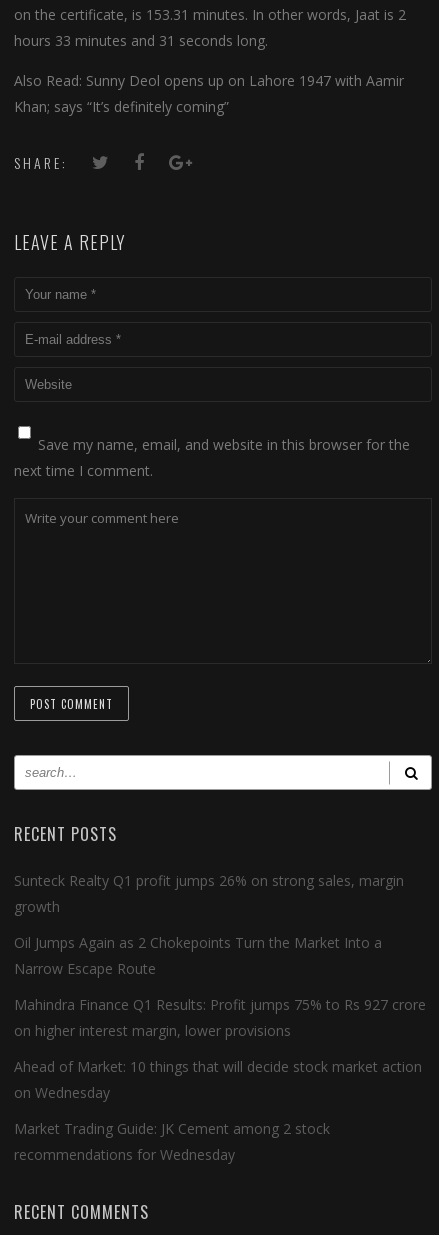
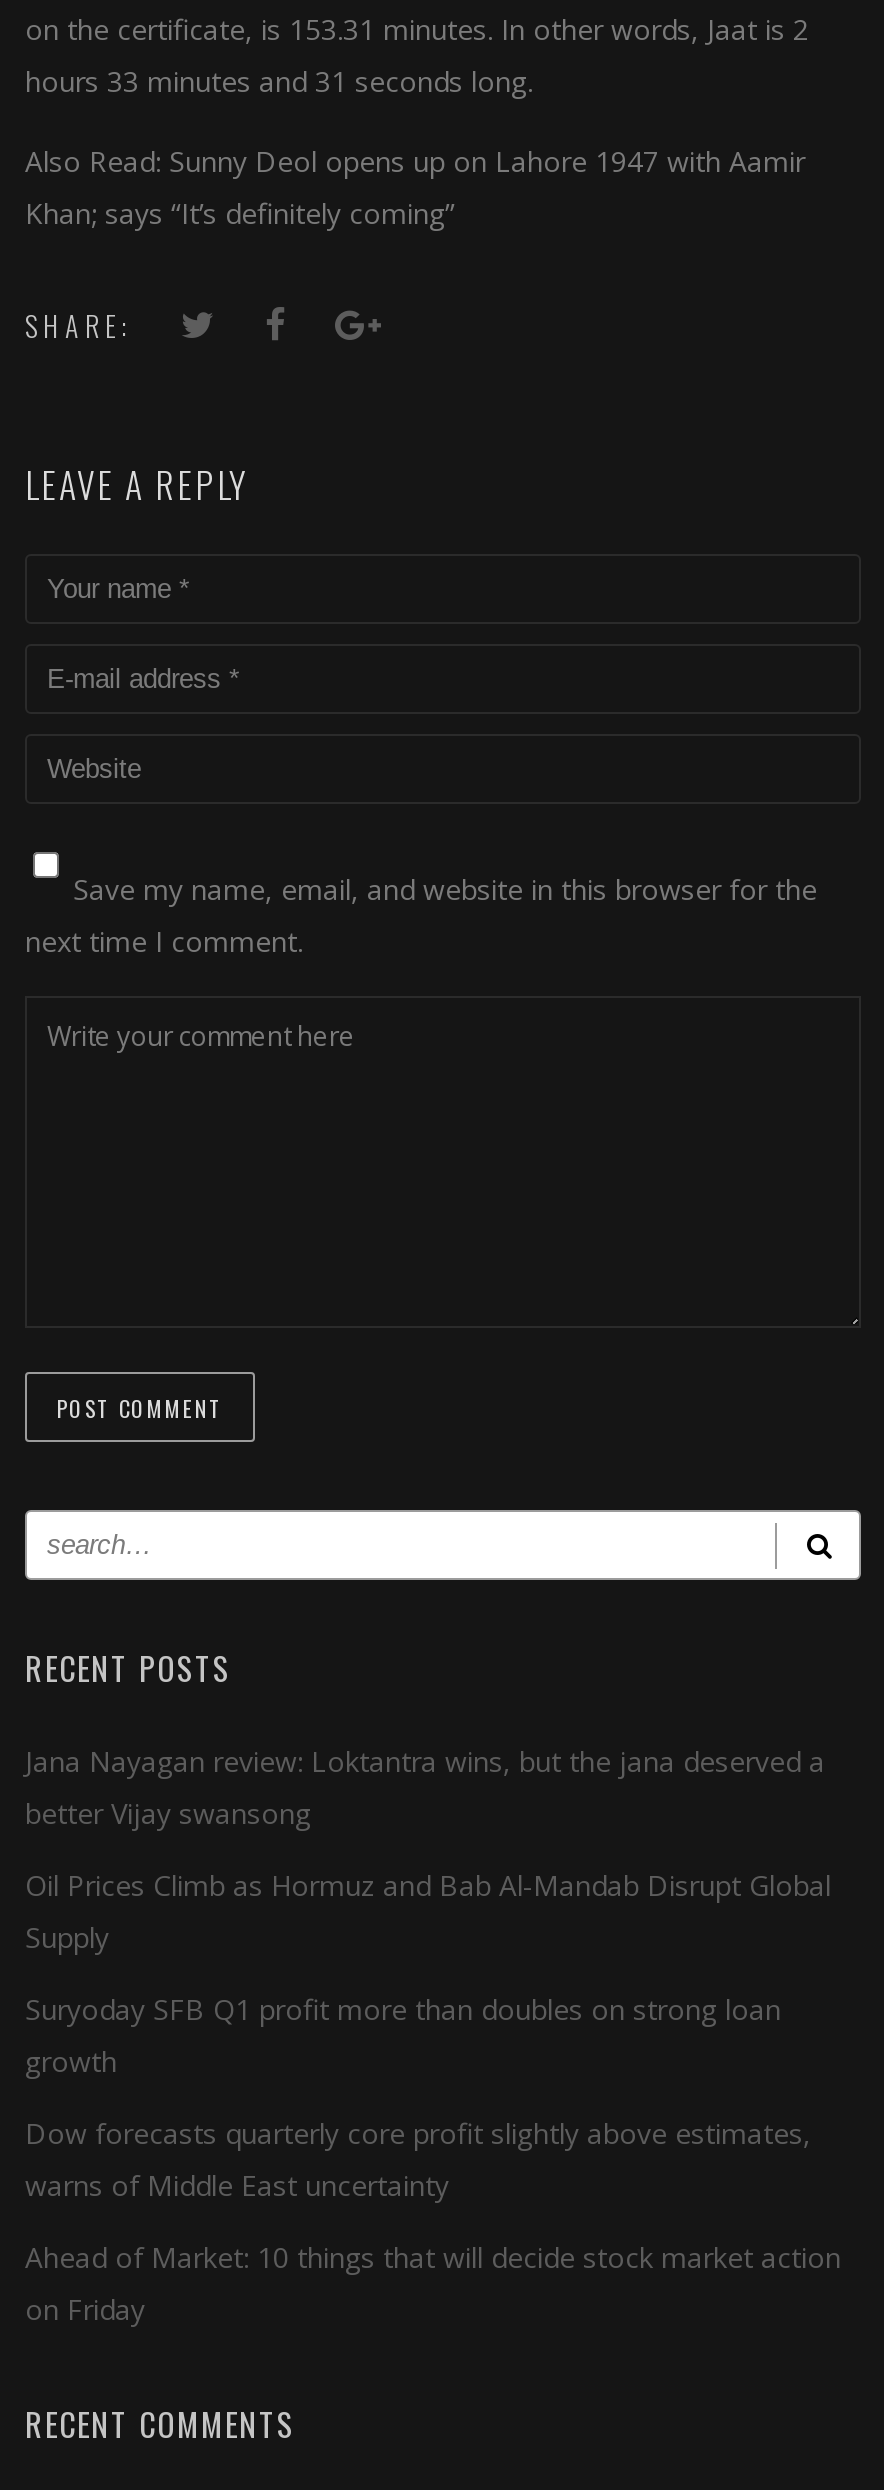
[14,871,404,890] Sunteck Realty Q1 profit jumps 26% on strong sales, margin -> [25,1742,831,2028] Jana Nayagan review: Loktantra wins, but the jana deserved a | better Vijay swansong | Oil Prices Climb as Hormuz and Bab Al-Mandab Disrupt Global | Supply | Suryoday SFB Q1 profit more than doubles on strong loan
moved [14,897,60,916] -> [25,2042,117,2080]: growth
[14,933,426,1040] Oil Jumps Again as 2 Chokepoints Turn the Market Into a | Narrow Escape Route | Mahindra Finance Q1 Results: Profit jumps 75% to Rs 927 crore | on higher interest margin, lower provisions -> [25,2114,811,2204] Dow forecasts quarterly core profit slightly above estimates, | warns of Middle East uncertainty
moved [14,1057,422,1076] -> [25,2238,841,2276]: Ahead of Market: 10 things that will decide stock market action
[14,1083,330,1164] on Wednesday | Market Trading Guide: JK Cement among 2 stock | recommendations for Wednesday -> [25,2290,145,2328] on Friday

